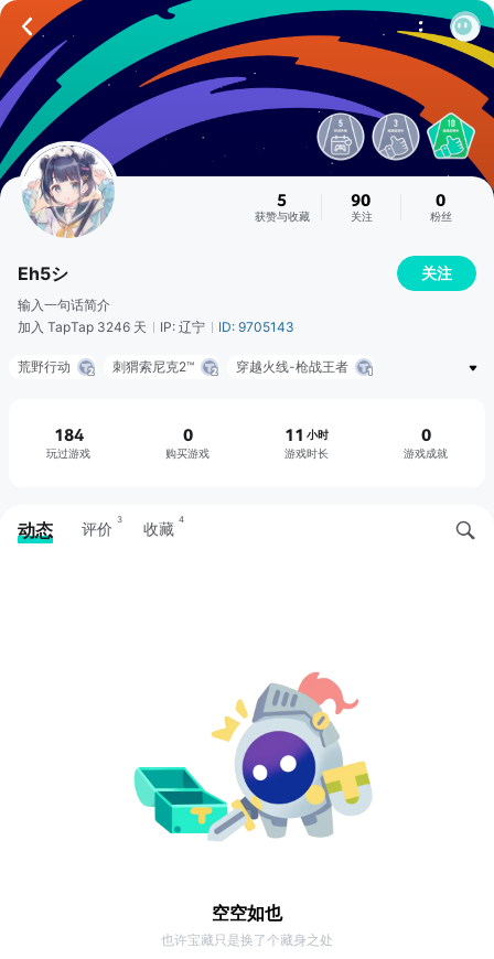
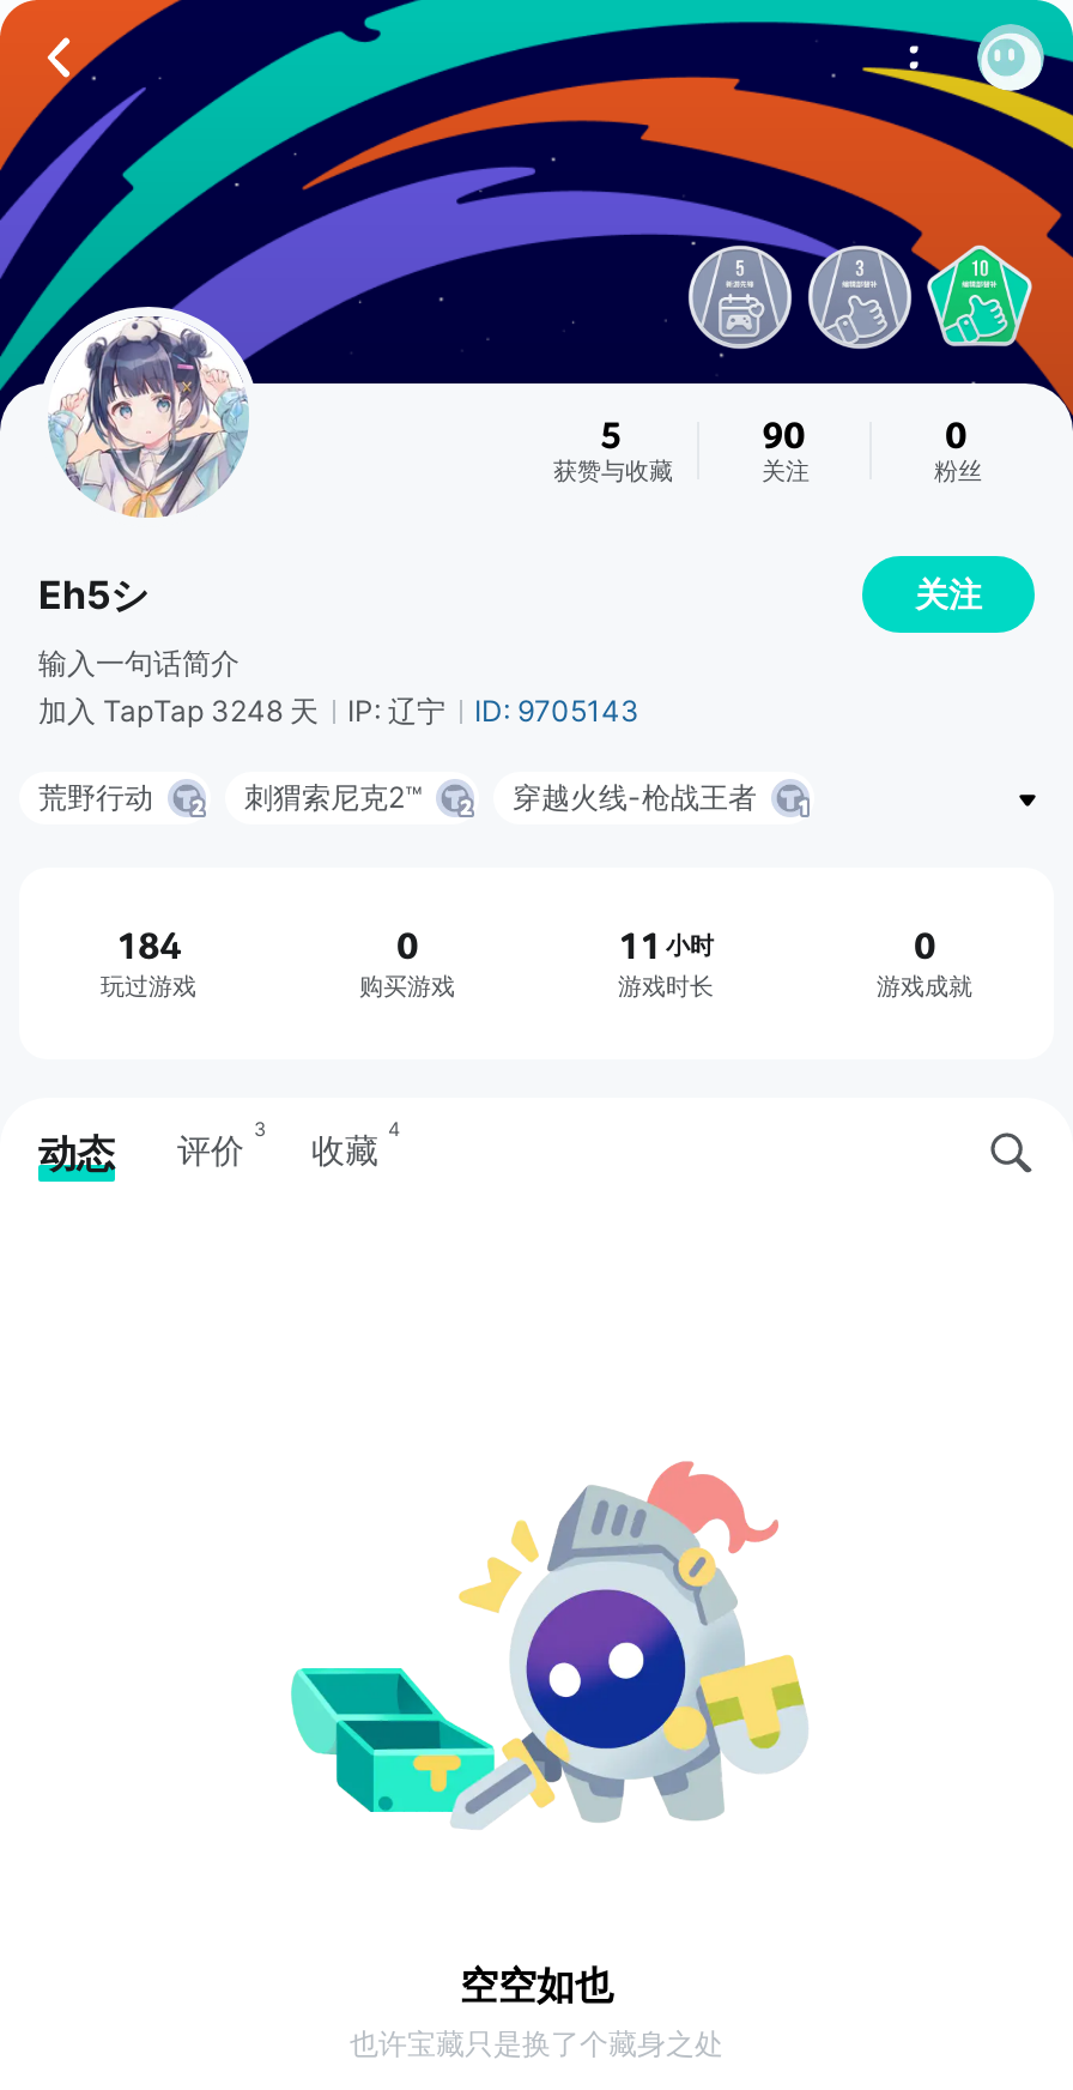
[18,319,147,335] 加入 TapTap 3246 天 -> [38,693,319,729] 加入 TapTap 3248 天

